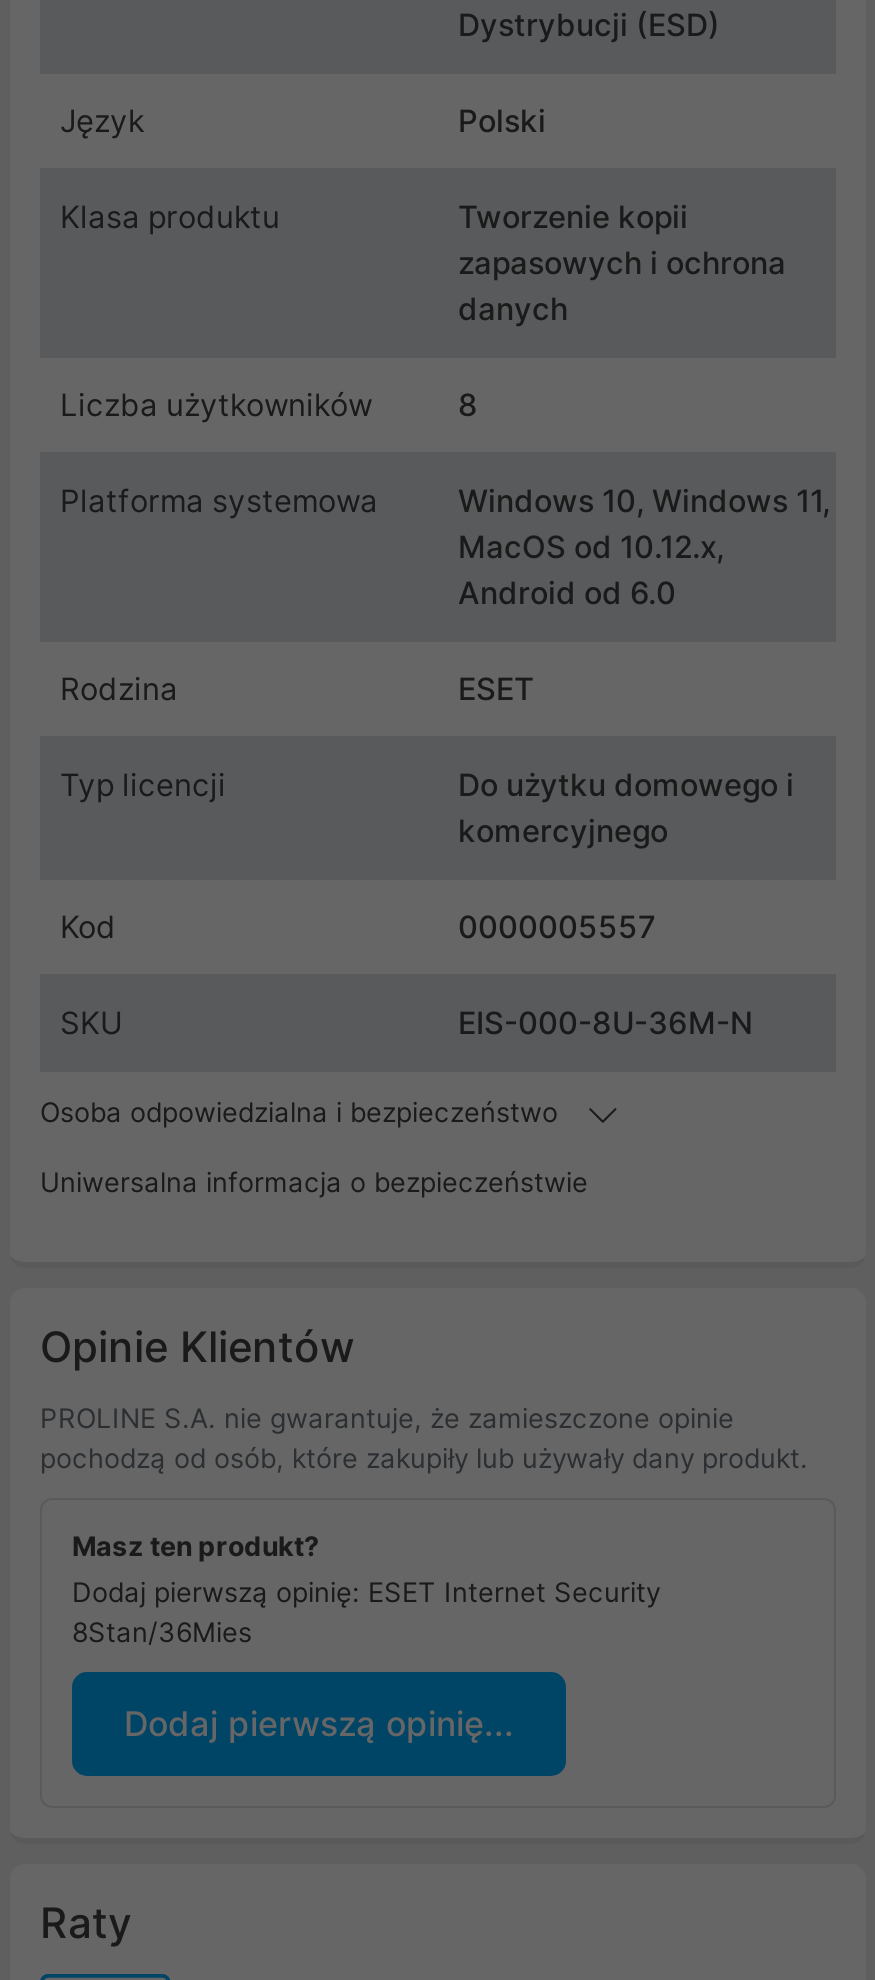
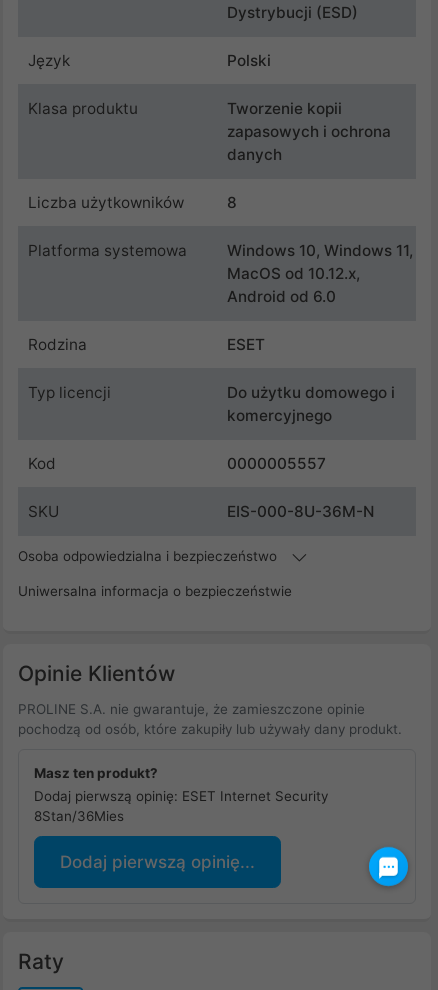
none -> [367,846,410,888] [image]

